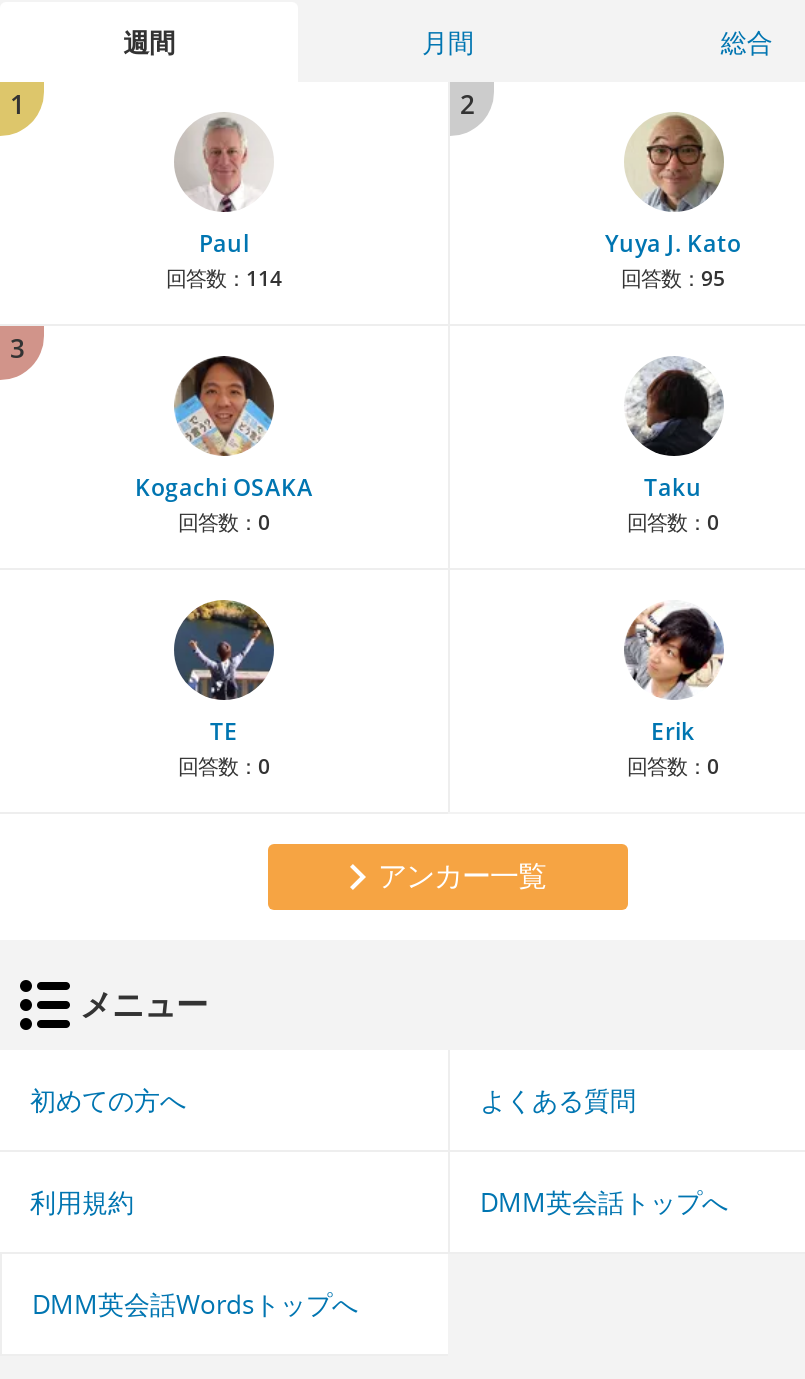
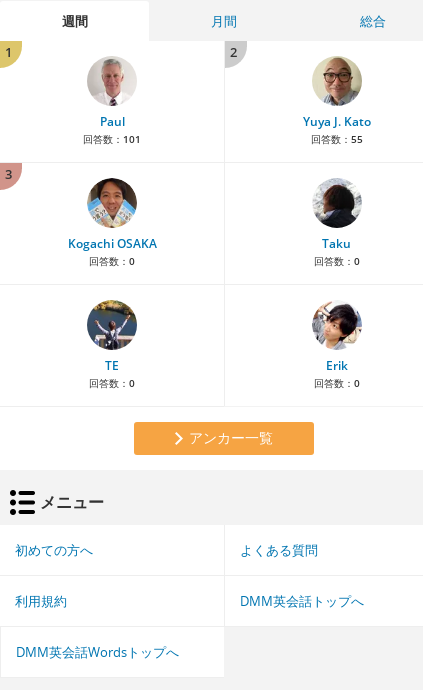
[166,264,282,292] 回答数：114 -> [83,132,141,146] 回答数：101
[621,264,725,292] 回答数：95 -> [310,132,362,146] 回答数：55

